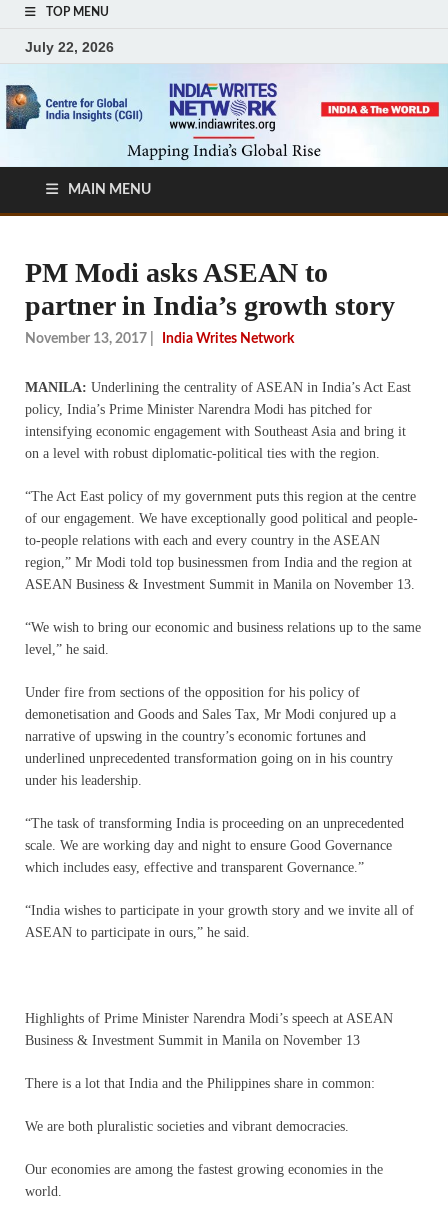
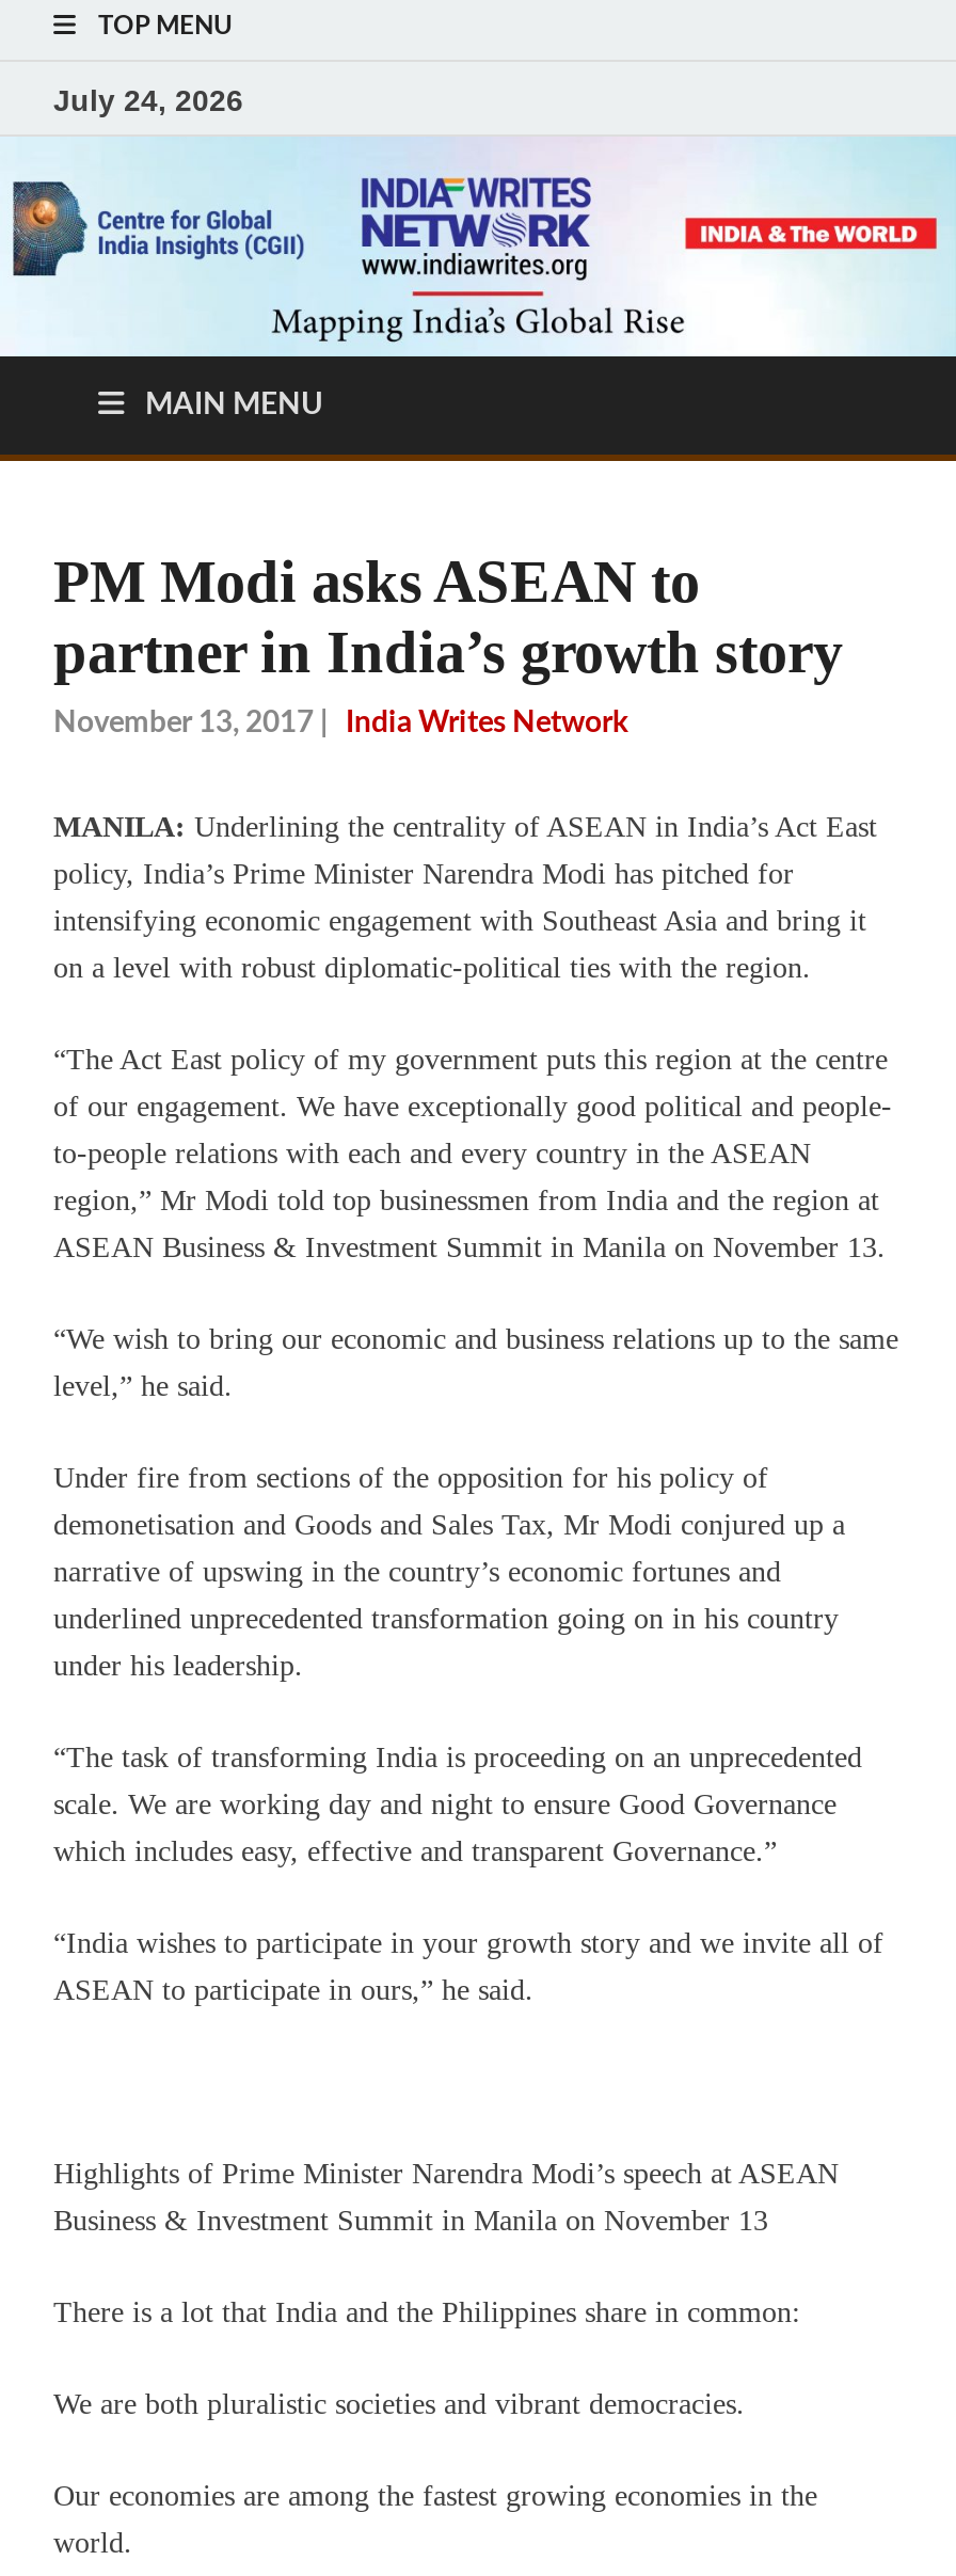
[25,38,114,54] July 22, 2026 -> [53,82,243,116] July 24, 2026

